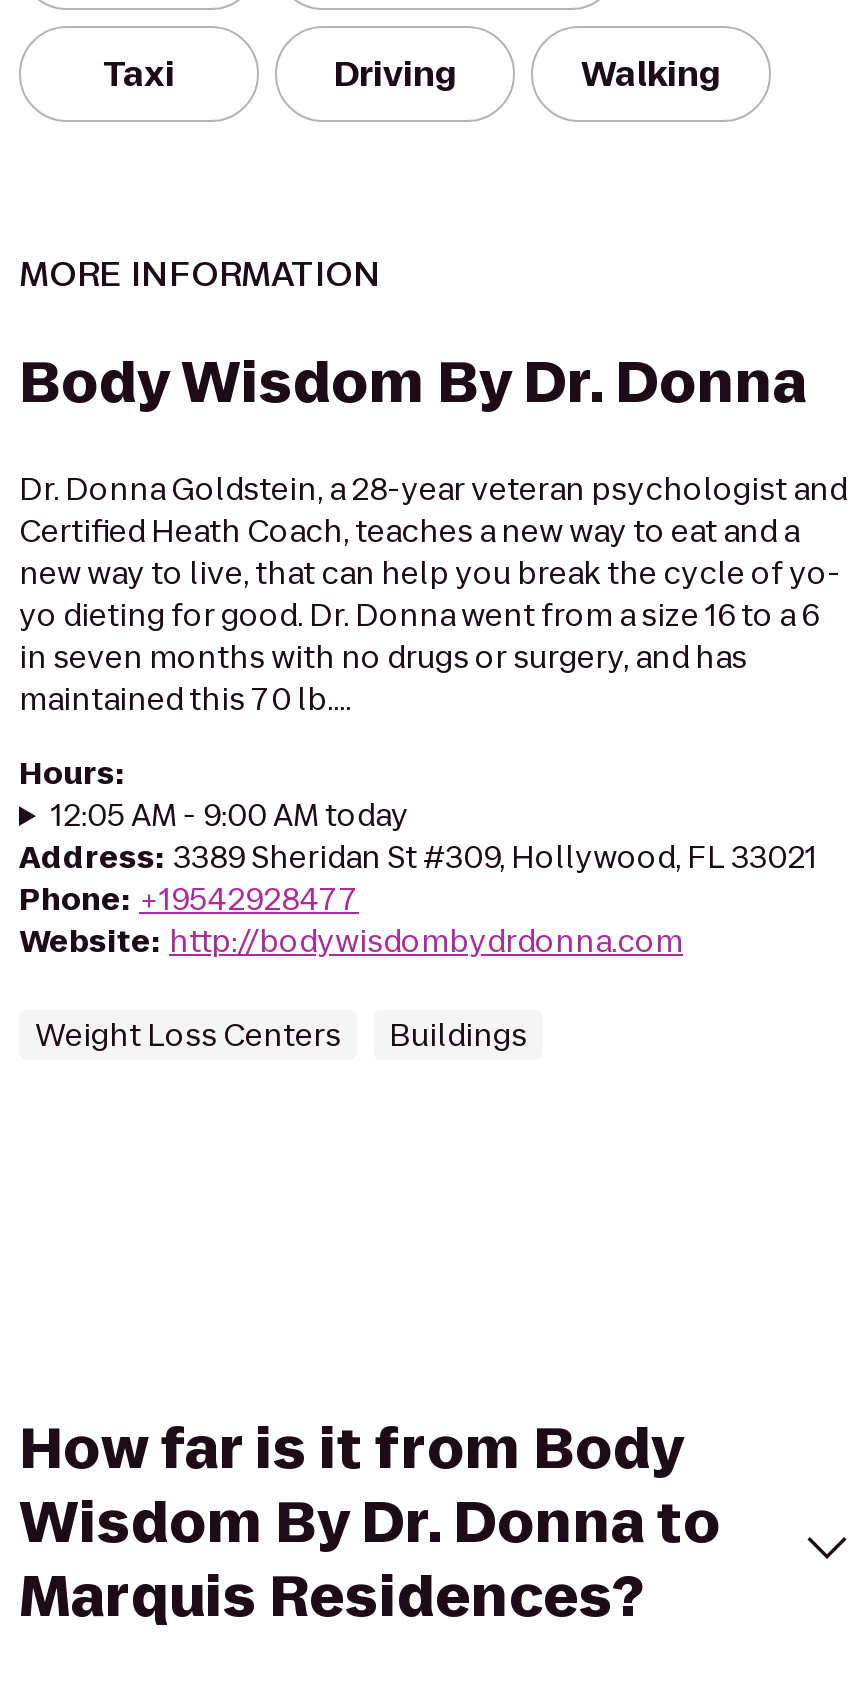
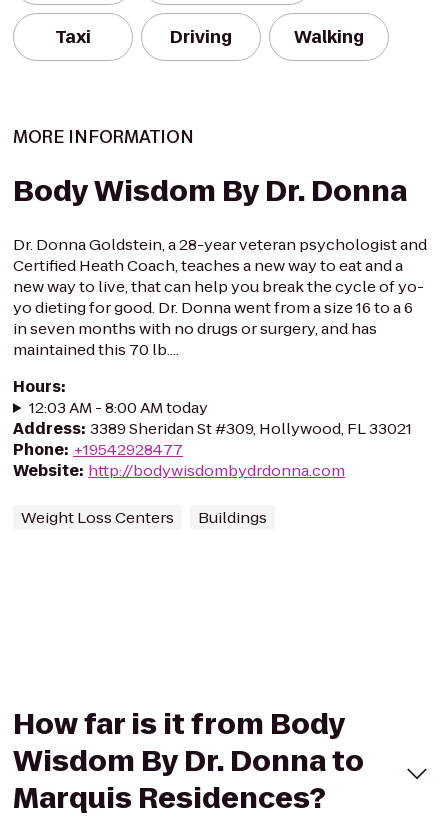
[51,794,409,836] 12:05 AM - 9:00 AM today -> [29,397,208,418] 12:03 AM - 8:00 AM today

